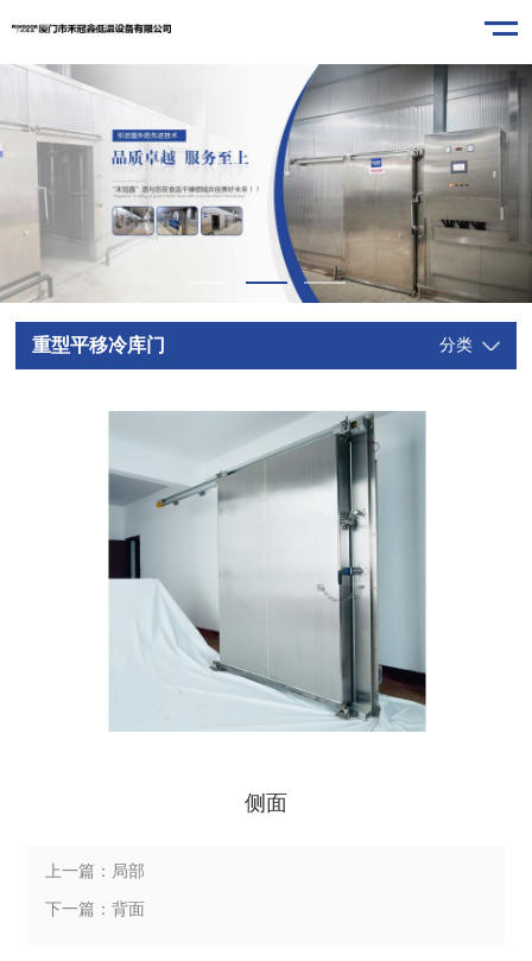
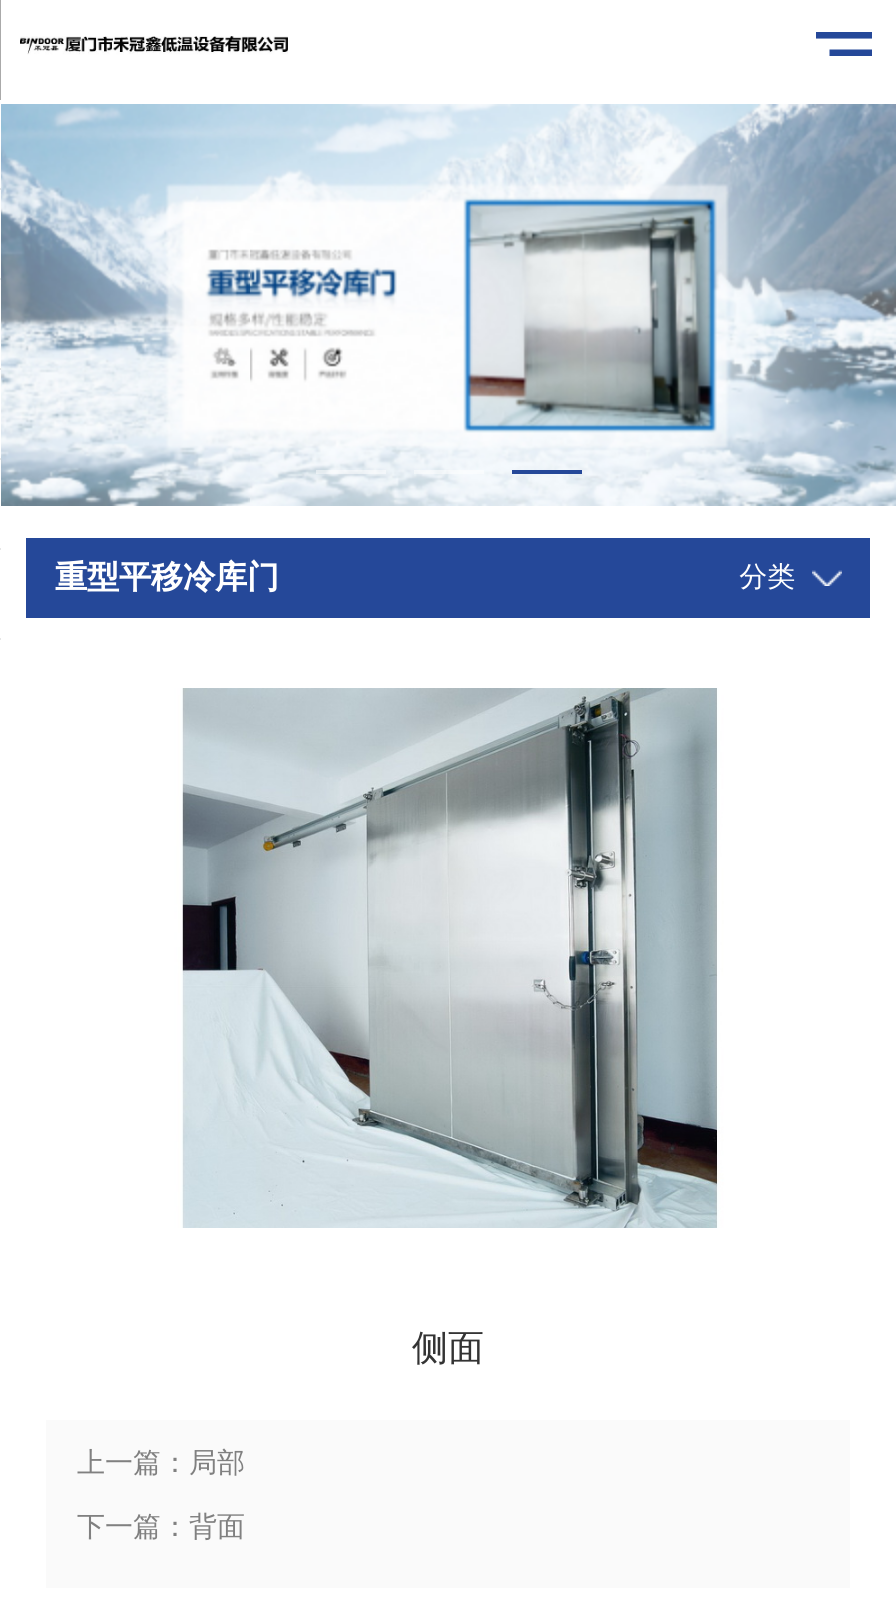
[4,63,528,304] [image] -> [6,102,890,508] [image]

